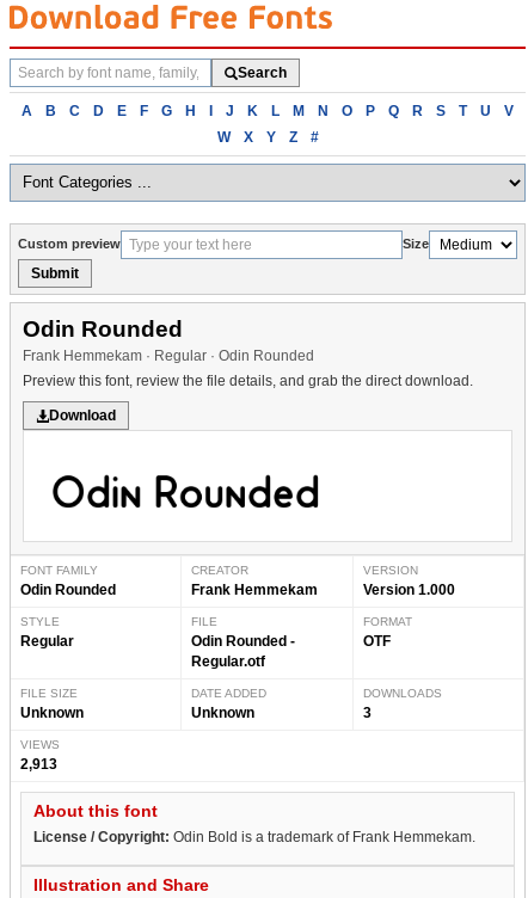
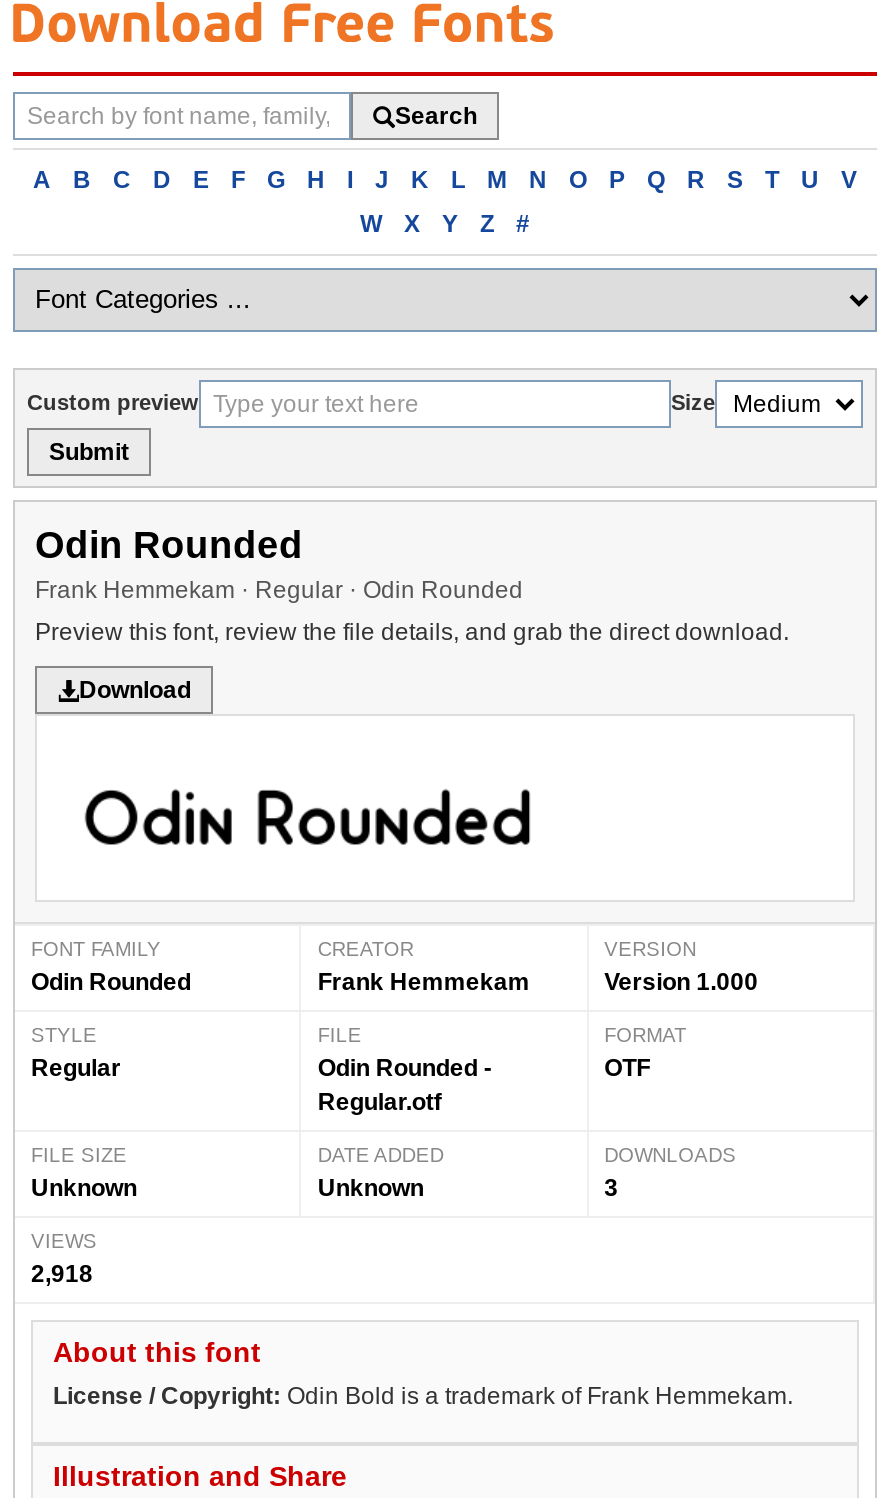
[20,755,57,772] 2,913 -> [31,1259,93,1287] 2,918

